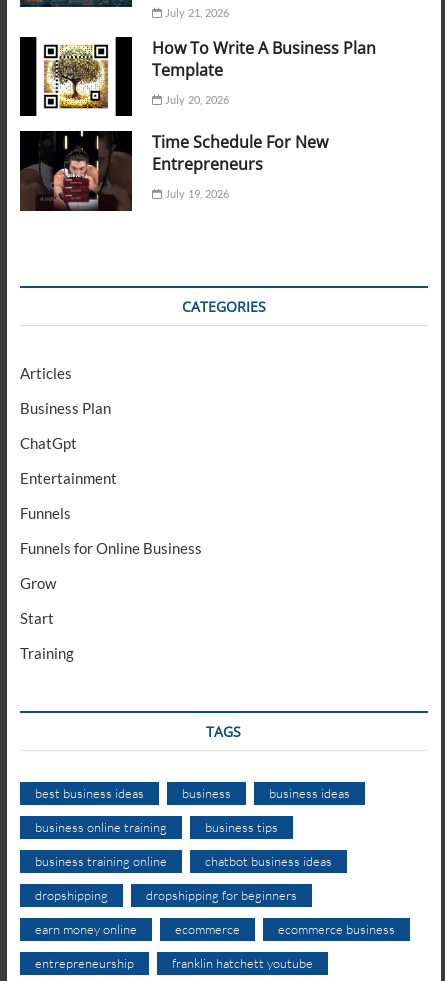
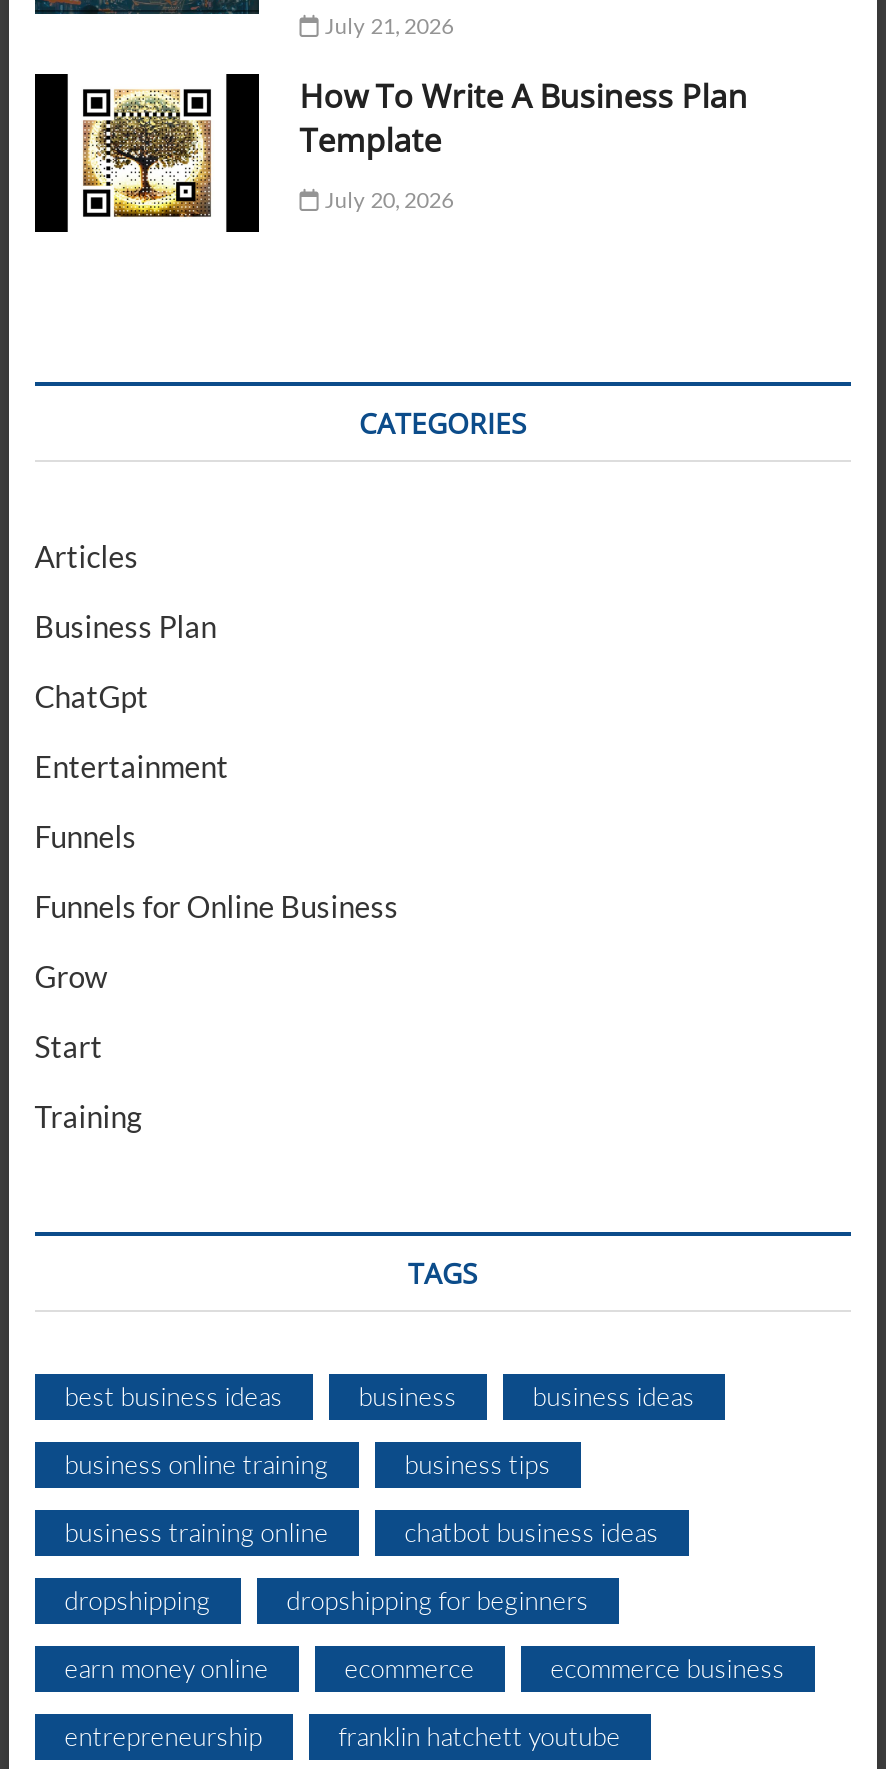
[20,130,328,212] [image] | Time Schedule For New | Entrepreneurs | July 19, 2026 -> none

